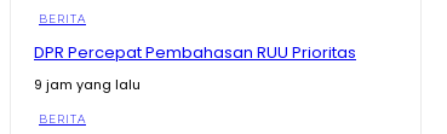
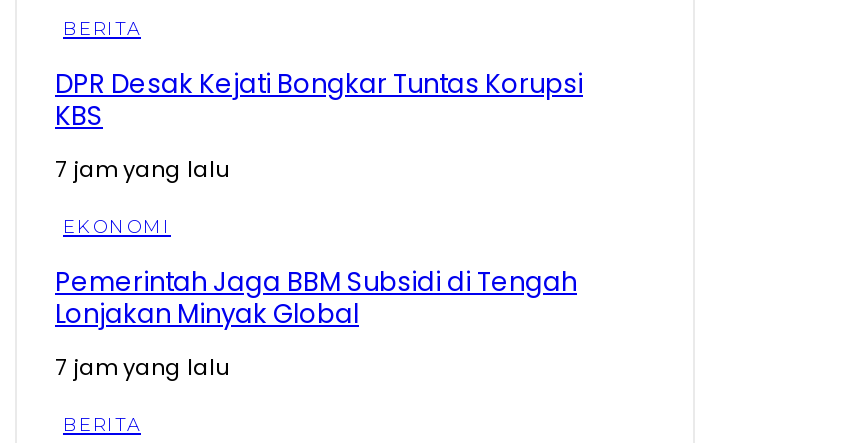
[34,41,356,94] DPR Percepat Pembahasan RUU Prioritas | 9 jam yang lalu -> [55,65,583,383] DPR Desak Kejati Bongkar Tuntas Korupsi | KBS | 7 jam yang lalu | EKONOMI | Pemerintah Jaga BBM Subsidi di Tengah | Lonjakan Minyak Global | 7 jam yang lalu

